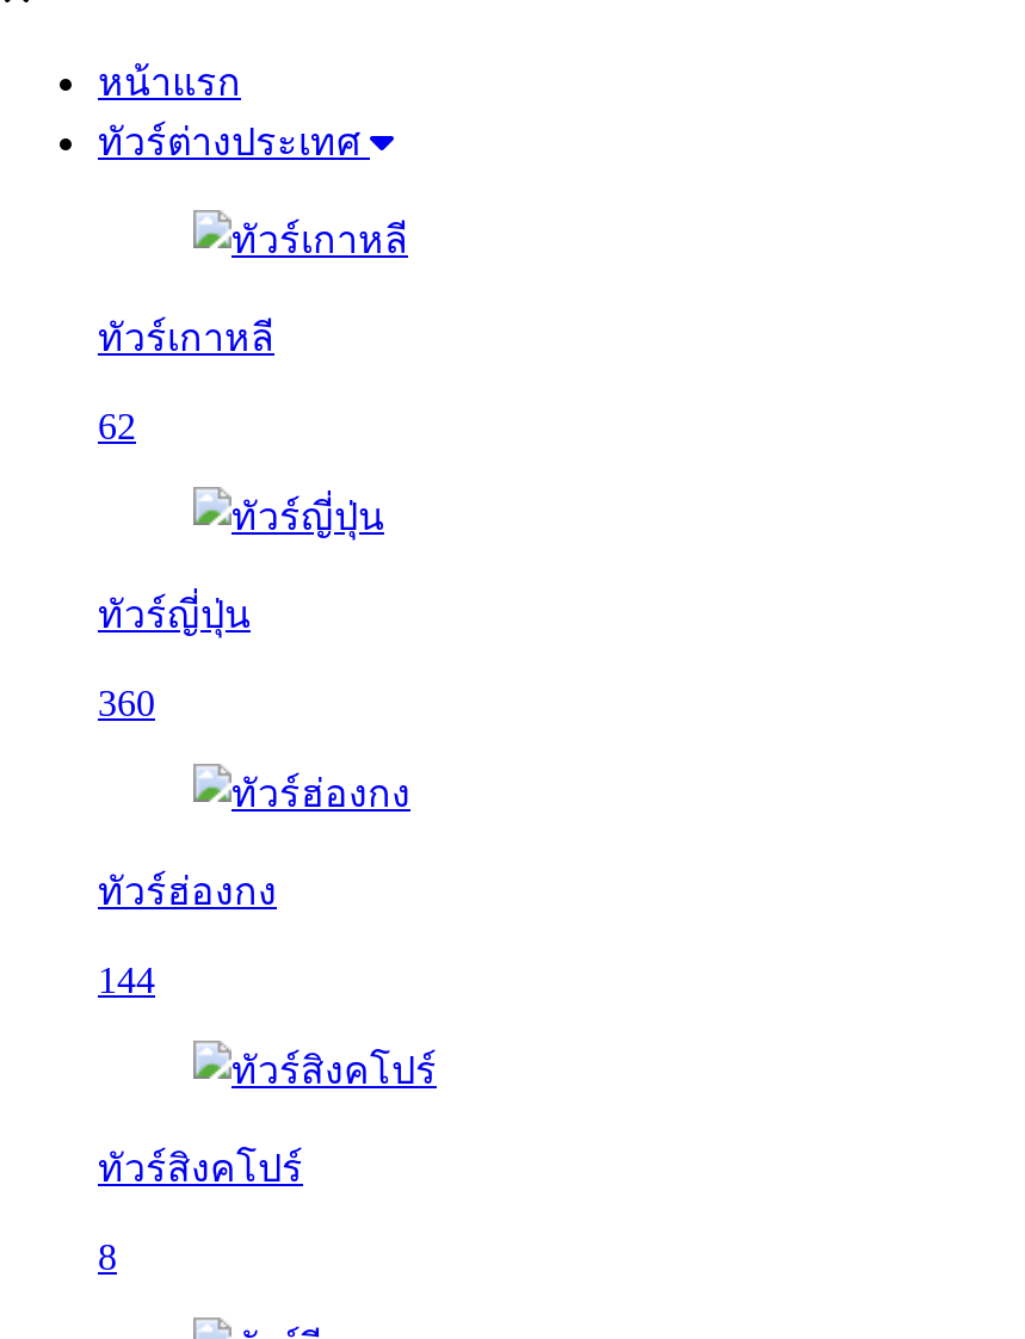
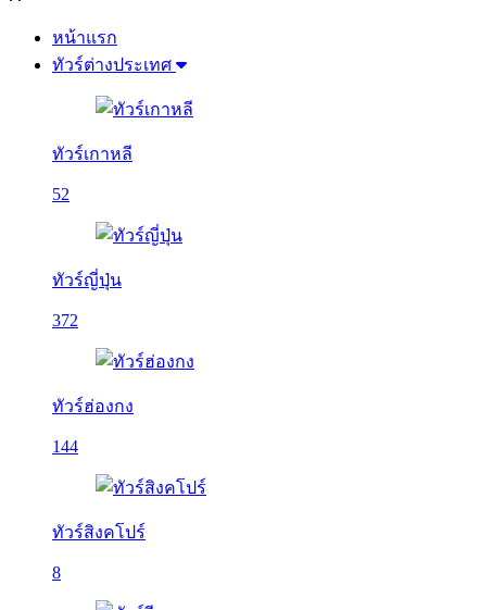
[98,406,136,446] 62 -> [52,185,70,203] 52
[98,683,155,723] 360 -> [52,311,78,329] 372

